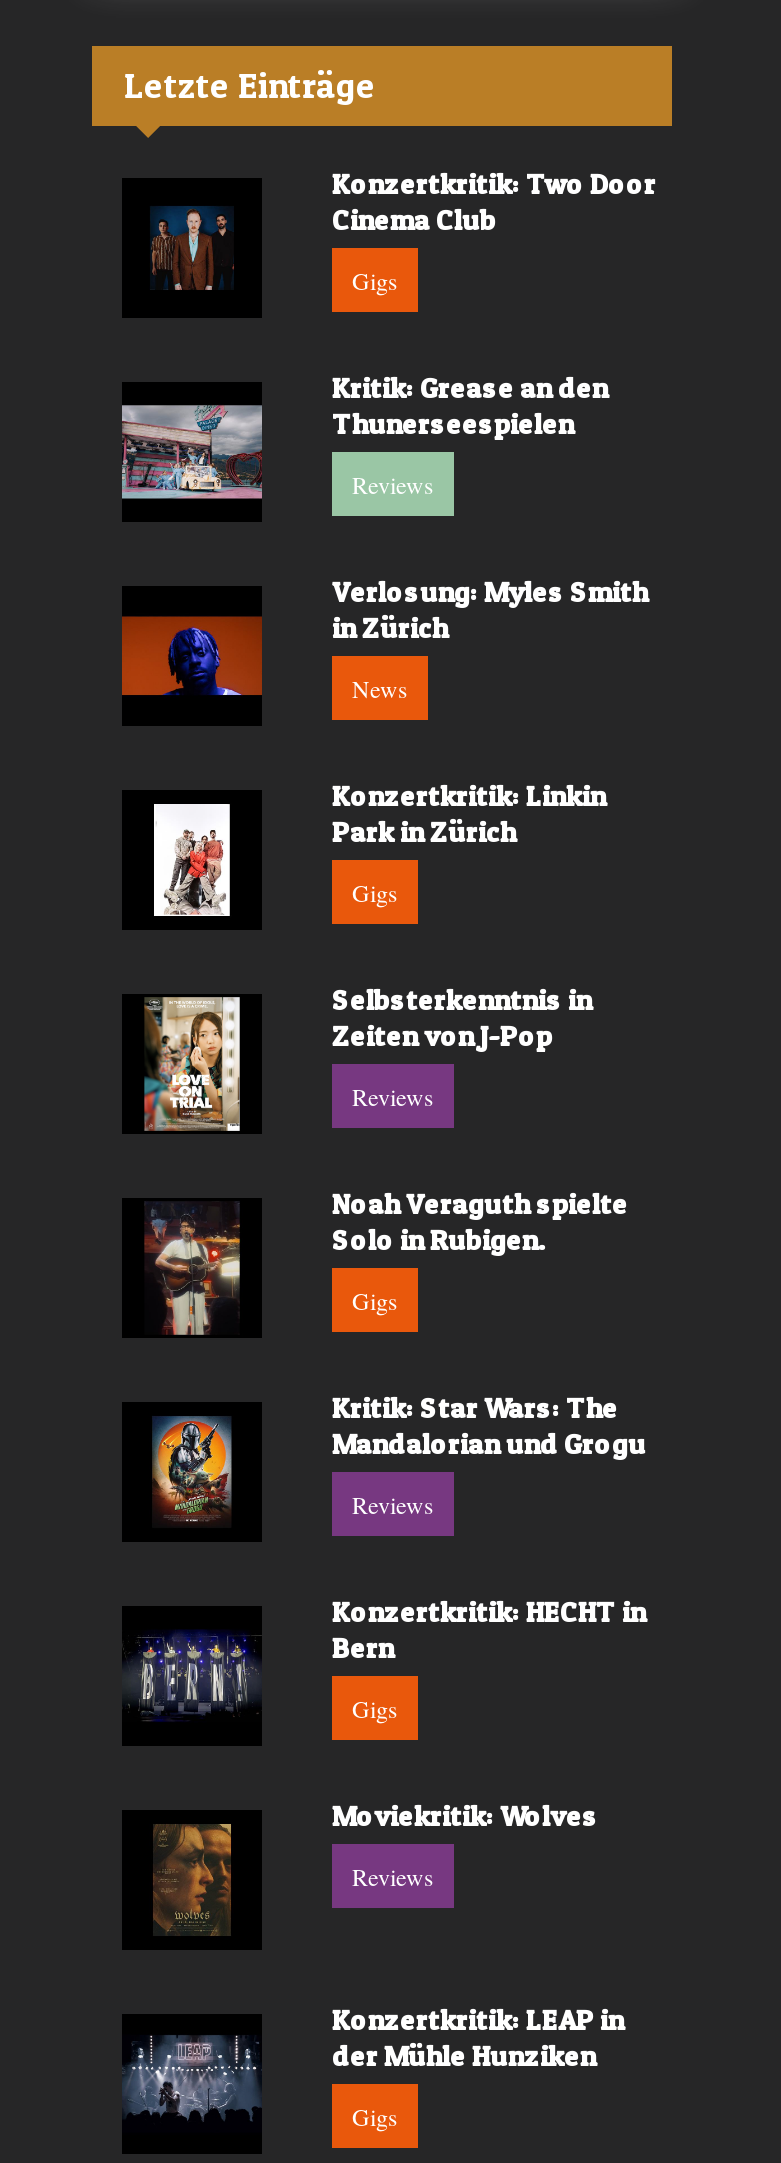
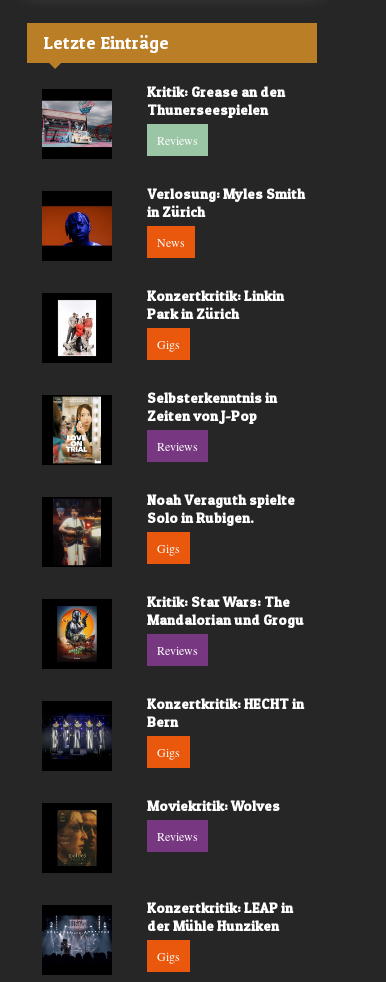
[122,165,656,295] [image] | Konzertkritik: Two Door | Cinema Club | Gigs -> none

